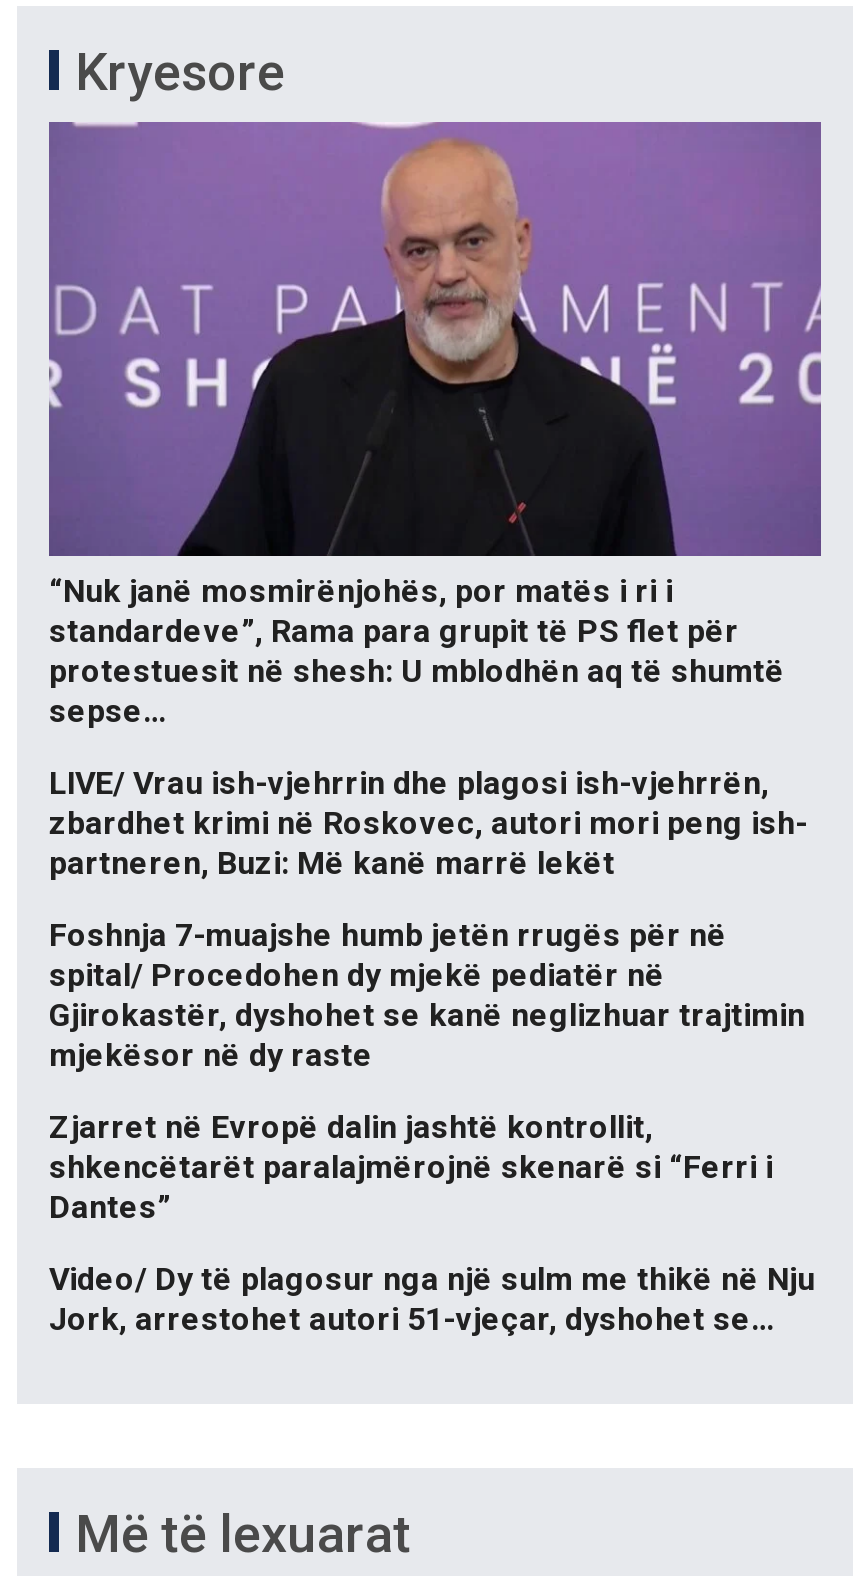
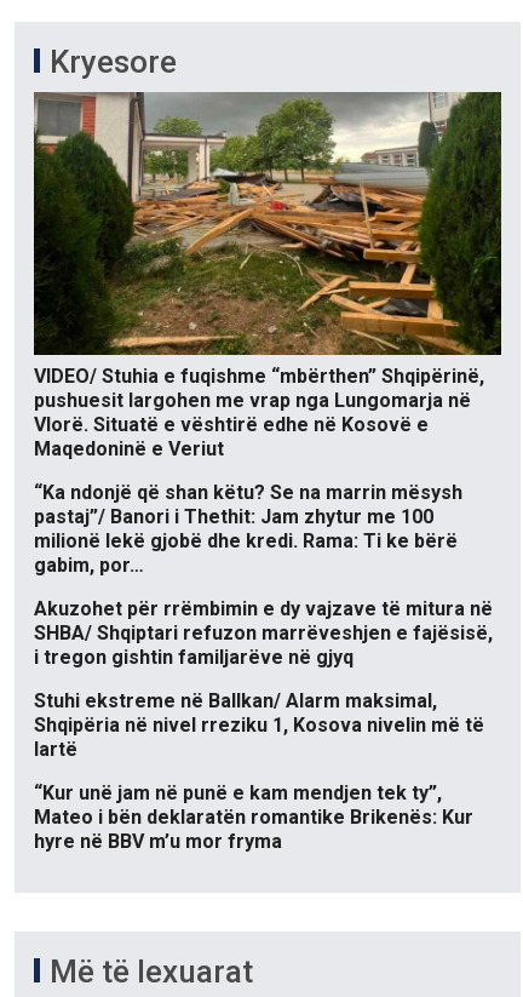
[47,120,823,730] [image] | “Nuk janë mosmirënjohës, por matës i ri i | standardeve”, Rama para grupit të PS flet për | protestuesit në shesh: U mblodhën aq të shumtë | sepse… -> [33,91,502,460] [image] | VIDEO/ Stuhia e fuqishme “mbërthen” Shqipërinë, | pushuesit largohen me vrap nga Lungomarja në | Vlorë. Situatë e vështirë edhe në Kosovë e | Maqedoninë e Veriut
[49,764,807,882] LIVE/ Vrau ish-vjehrrin dhe plagosi ish-vjehrrën, | zbardhet krimi në Roskovec, autori mori peng ish- | partneren, Buzi: Më kanë marrë lekët -> [34,481,462,577] “Ka ndonjë që shan këtu? Se na marrin mësysh | pastaj”/ Banori i Thethit: Jam zhytur me 100 | milionë lekë gjobë dhe kredi. Rama: Ti ke bërë | gabim, por…
[49,916,805,1074] Foshnja 7-muajshe humb jetën rrugës për në | spital/ Procedohen dy mjekë pediatër në | Gjirokastër, dyshohet se kanë neglizhuar trajtimin | mjekësor në dy raste -> [34,597,493,669] Akuzohet për rrëmbimin e dy vajzave të mitura në | SHBA/ Shqiptari refuzon marrëveshjen e fajësisë, | i tregon gishtin familjarëve në gjyq
[49,1108,773,1226] Zjarret në Evropë dalin jashtë kontrollit, | shkencëtarët paralajmërojnë skenarë si “Ferri i | Dantes” -> [34,689,484,761] Stuhi ekstreme në Ballkan/ Alarm maksimal, | Shqipëria në nivel rreziku 1, Kosova nivelin më të | lartë
[49,1260,815,1338] Video/ Dy të plagosur nga një sulm me thikë në Nju | Jork, arrestohet autori 51-vjeçar, dyshohet se… -> [34,781,473,853] “Kur unë jam në punë e kam mendjen tek ty”, | Mateo i bën deklaratën romantike Brikenës: Kur | hyre në BBV m’u mor fryma

